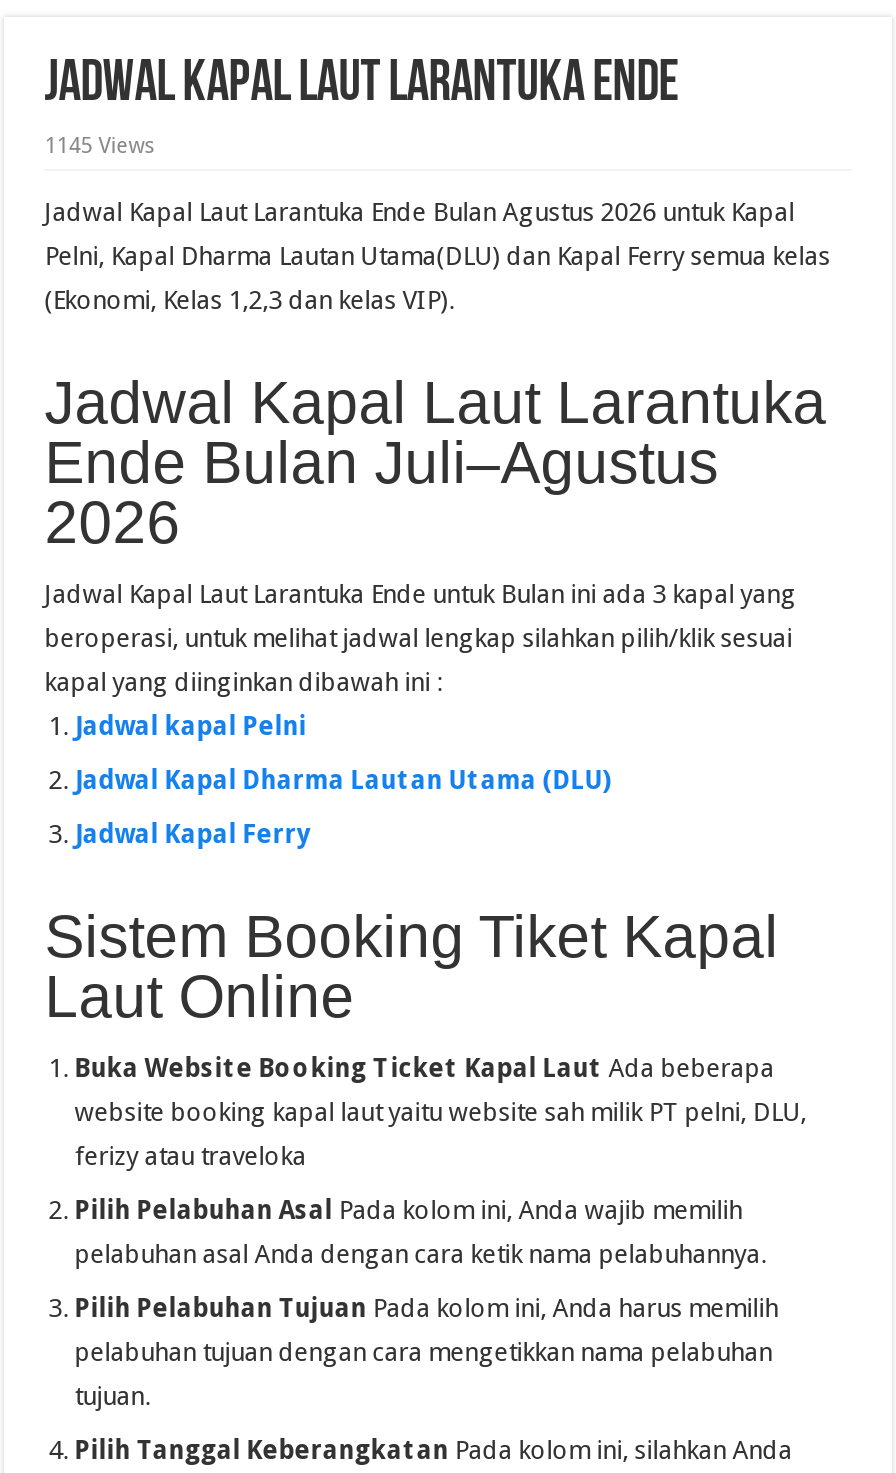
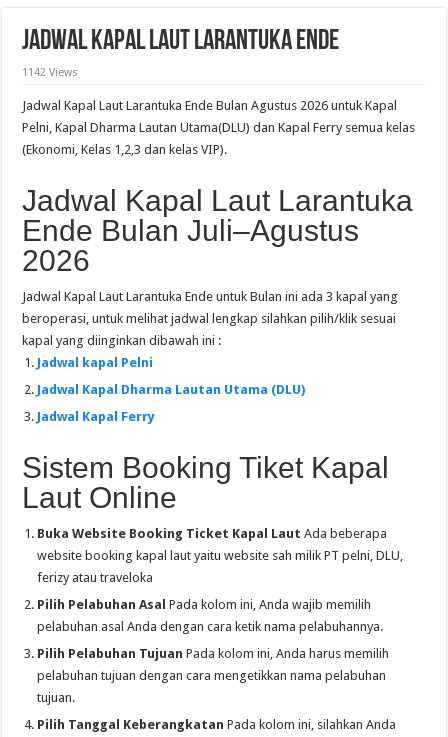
[44,132,156,158] 1145 Views -> [22,66,78,79] 1142 Views

